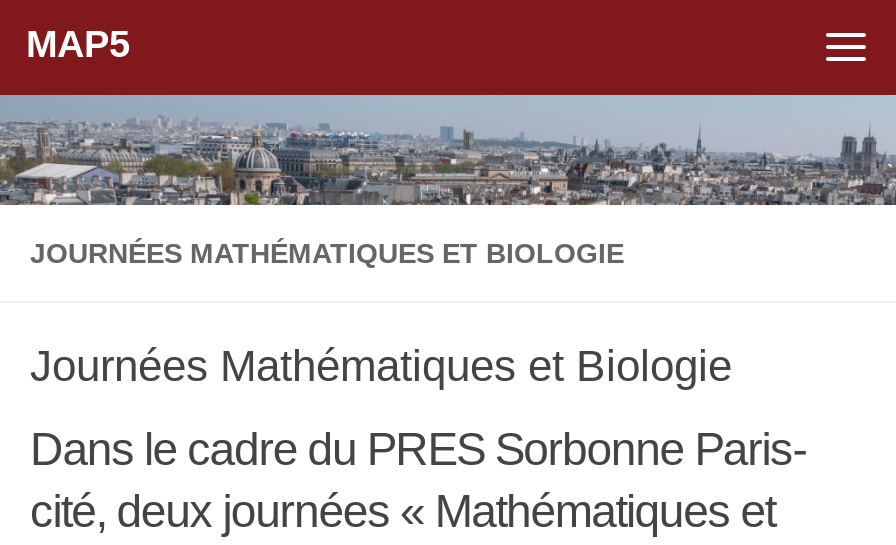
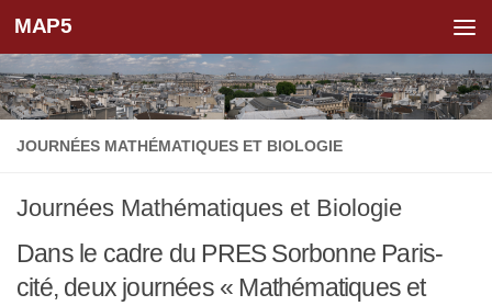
[6,95,890,205] [image] -> [3,54,489,120] [image]

